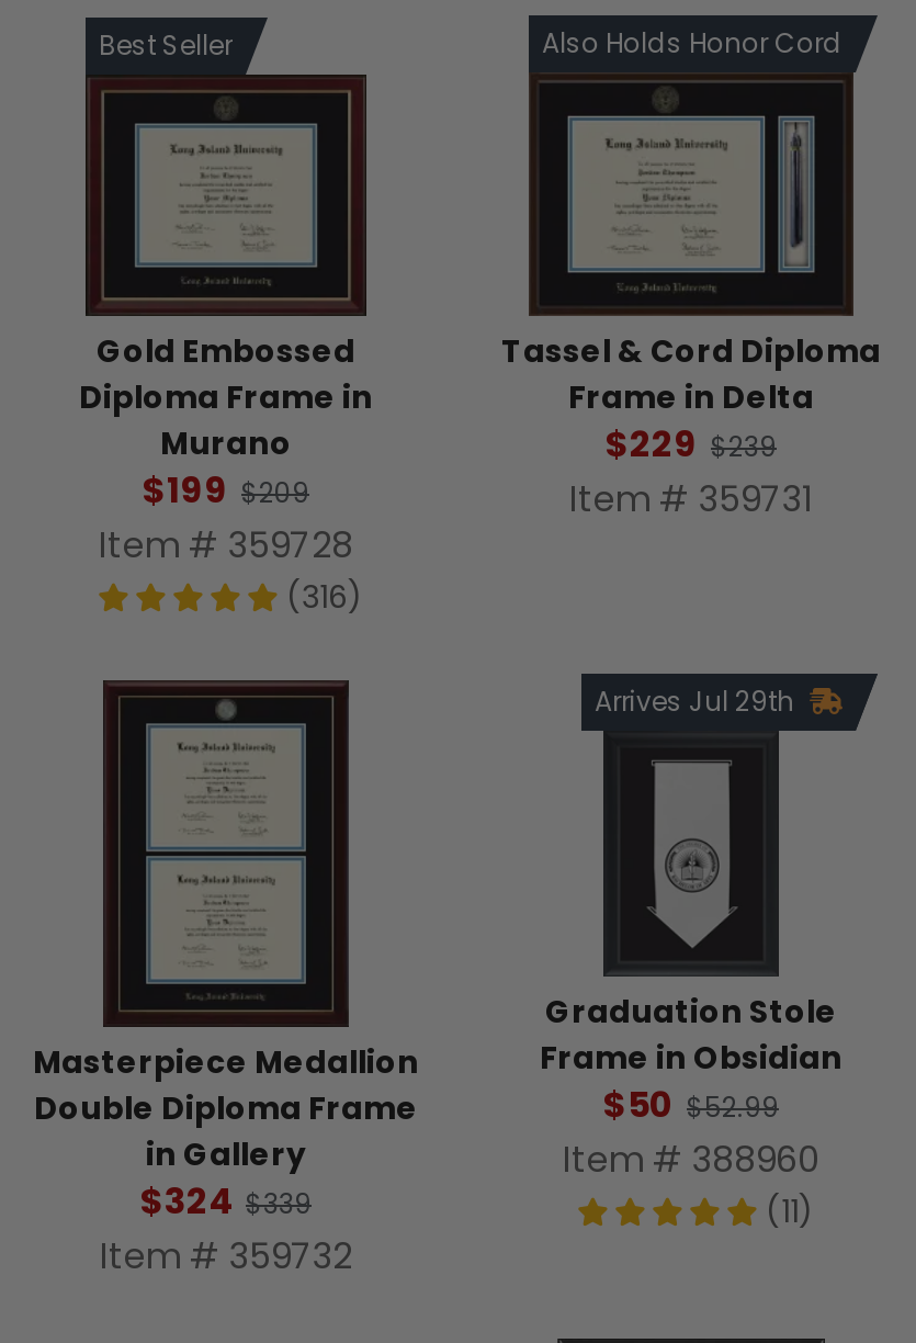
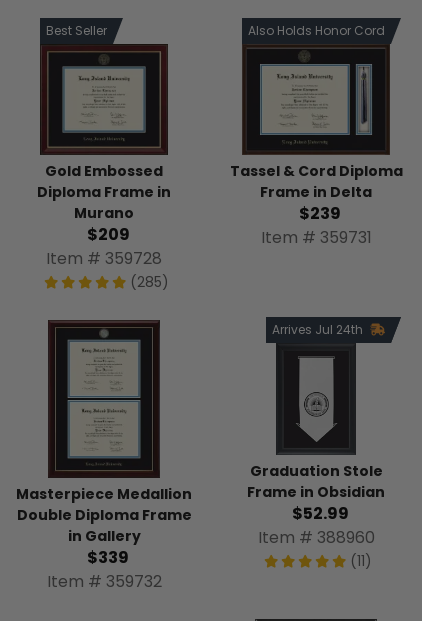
[606,420,777,470] $229 $239 -> [299,202,341,225] $239
[143,465,309,516] $199 $209 -> [86,223,129,246] $209
[286,575,363,619] (316) -> [129,272,168,292] (285)
[595,683,801,720] Arrives Jul 29th -> [272,321,366,338] Arrives Jul 24th
[603,1080,779,1130] $50 $52.99 -> [291,502,348,525] $52.99
[140,1176,312,1226] $324 $339 -> [87,546,129,569] $339

